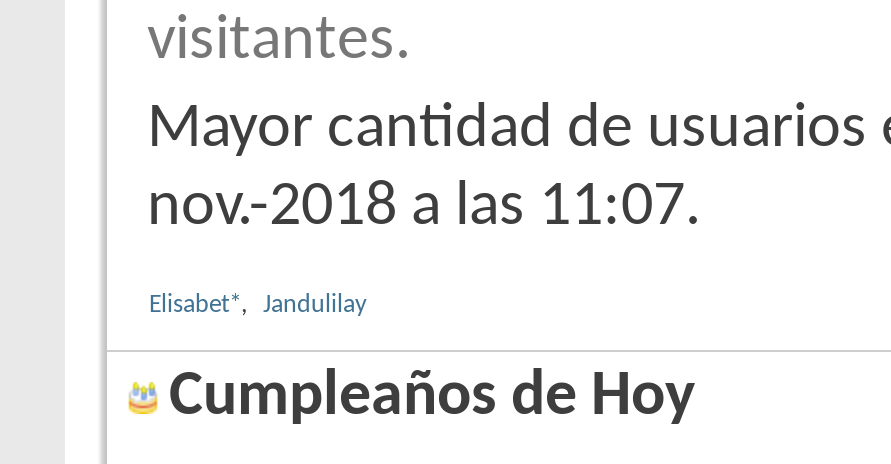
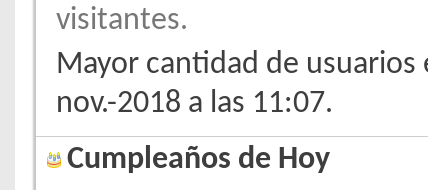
[149,292,367,318] Elisabet*, | Jandulilay -> none

